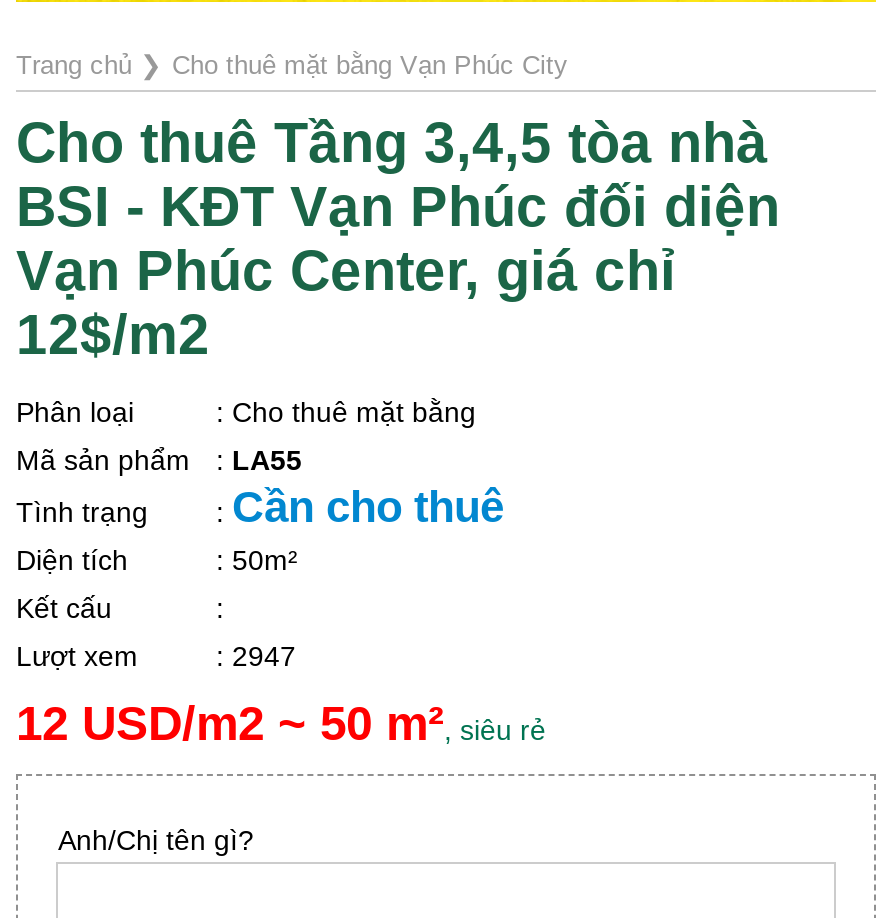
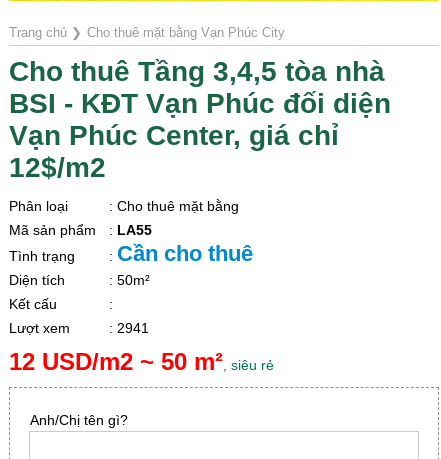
[216,640,296,672] : 2947 -> [109,320,149,336] : 2941

